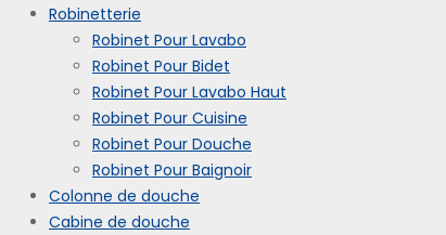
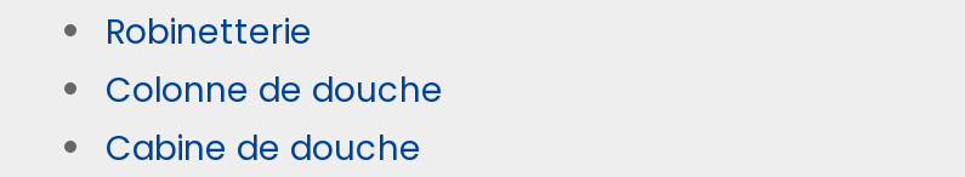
[92,29,286,180] Robinet Pour Lavabo | Robinet Pour Bidet | Robinet Pour Lavabo Haut | Robinet Pour Cuisine | Robinet Pour Douche | Robinet Pour Baignoir -> none

